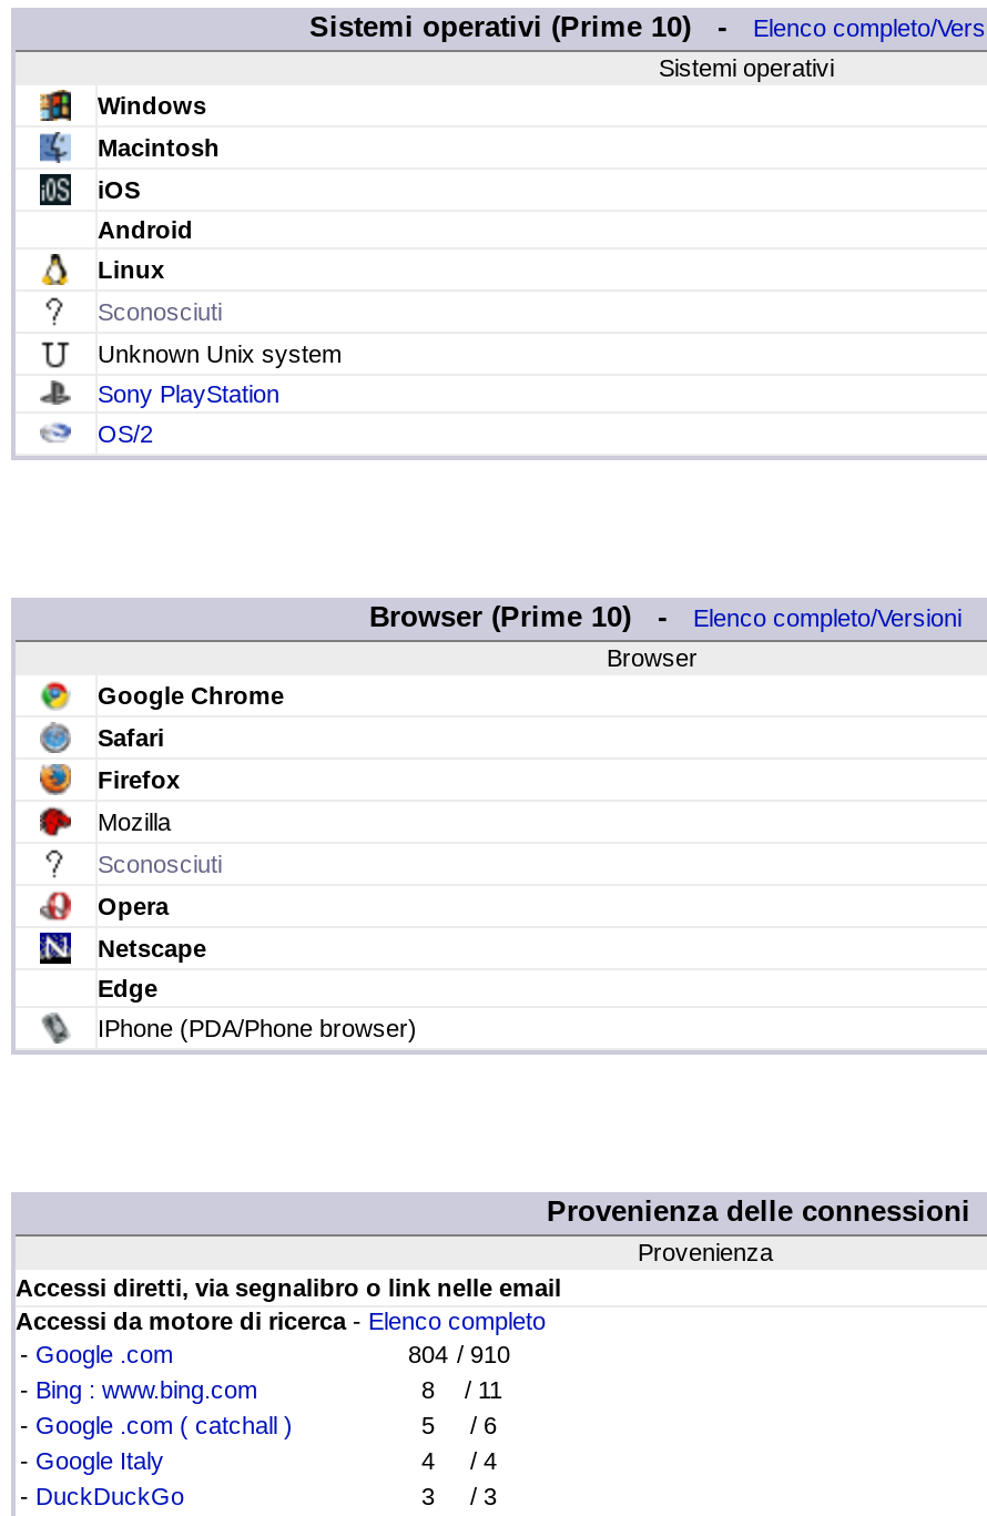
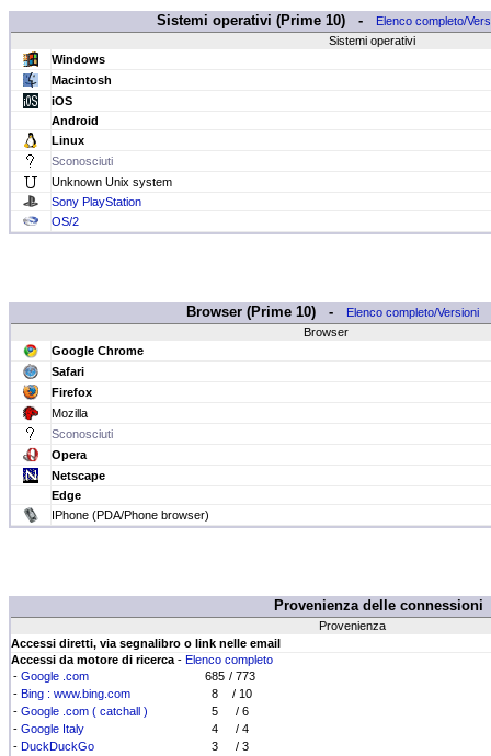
[408,1341,510,1367] 804 / 910 -> [205,669,255,683] 685 / 773
[421,1376,502,1403] 8 / 11 -> [212,687,252,700] 8 / 10

